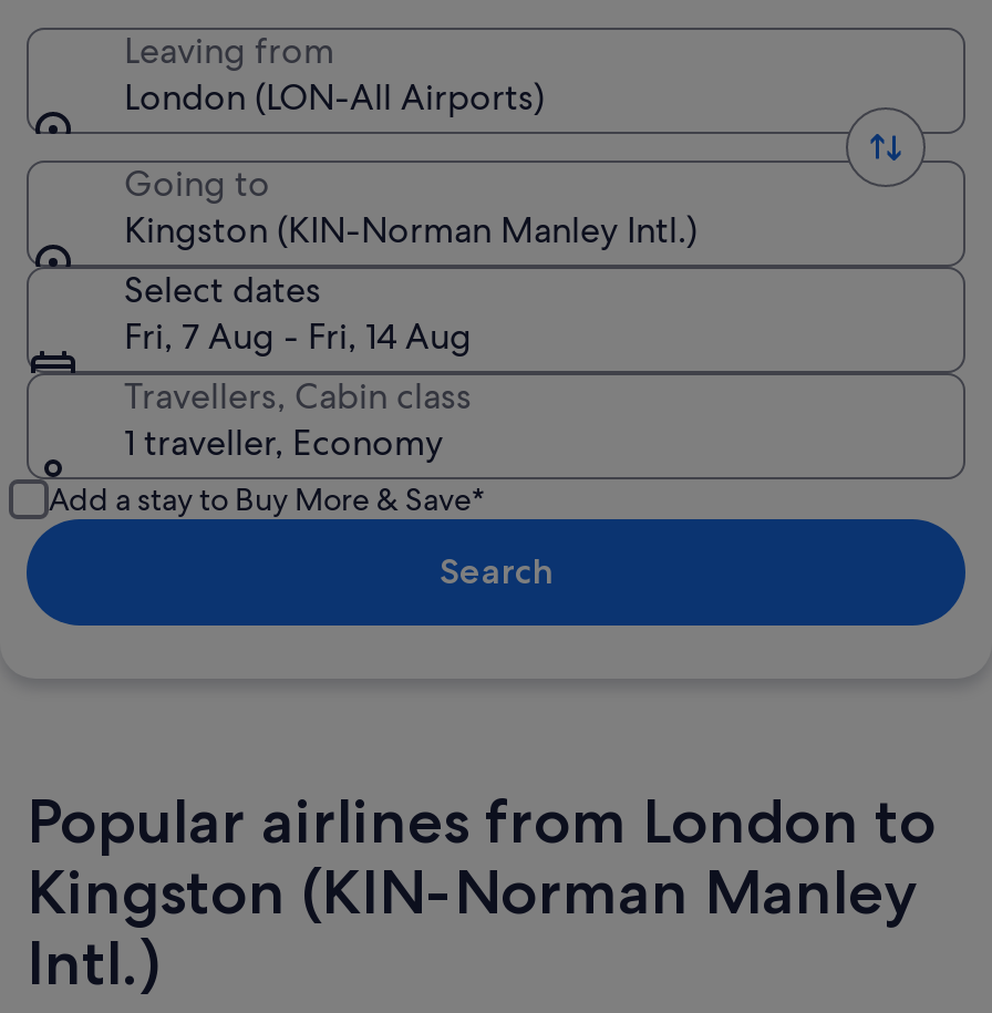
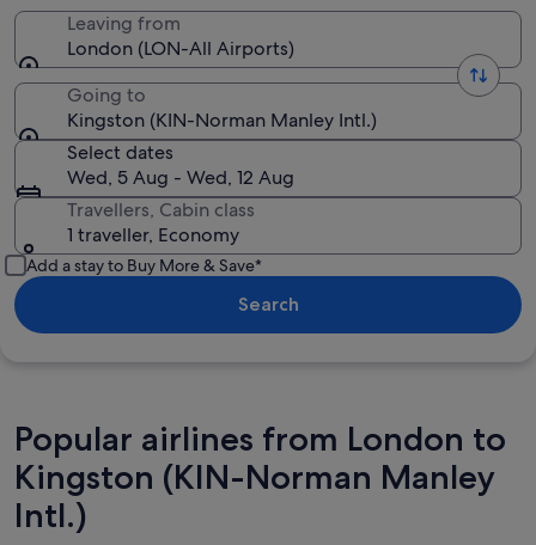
[124,313,472,360] Fri, 7 Aug - Fri, 14 Aug -> [67,165,294,190] Wed, 5 Aug - Wed, 12 Aug

